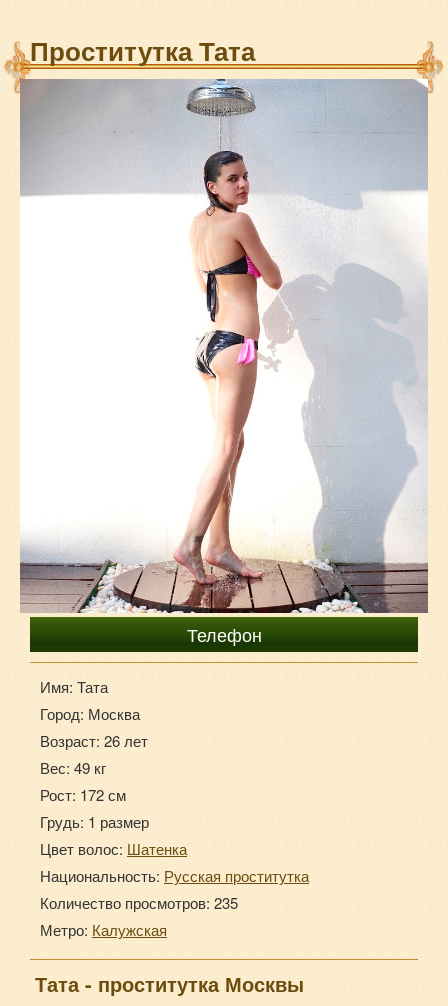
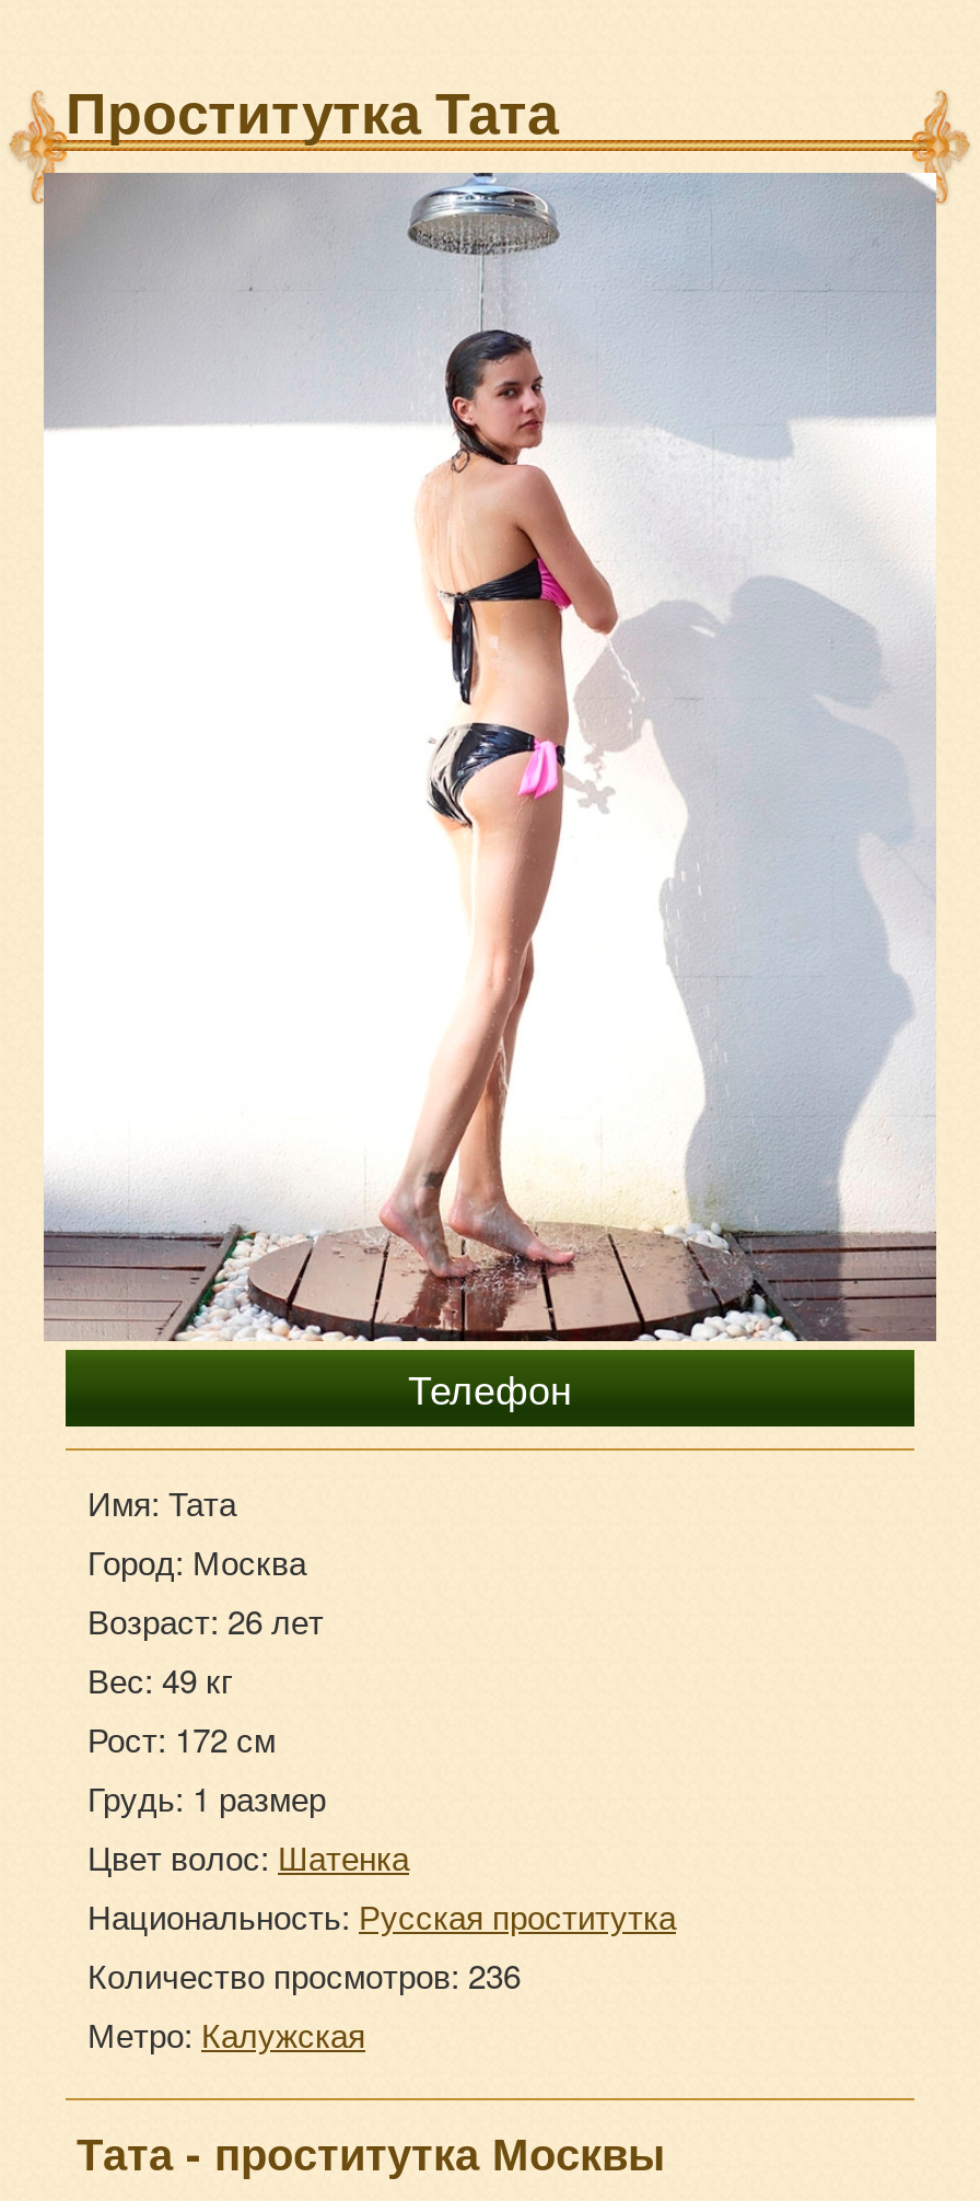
[40,892,238,913] Количество просмотров: 235 -> [87,1952,521,1998] Количество просмотров: 236

